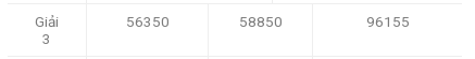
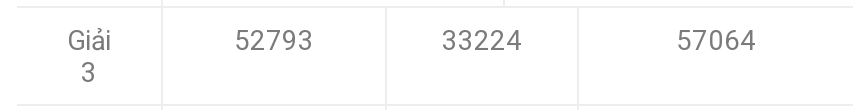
[126,13,169,30] 56350 -> [234,24,314,56] 52793
[239,13,282,30] 58850 -> [442,24,522,56] 33224
[366,13,409,30] 96155 -> [676,24,756,56] 57064

